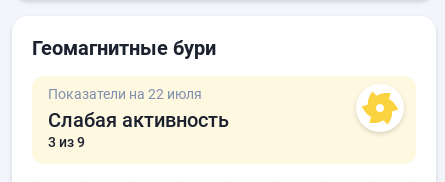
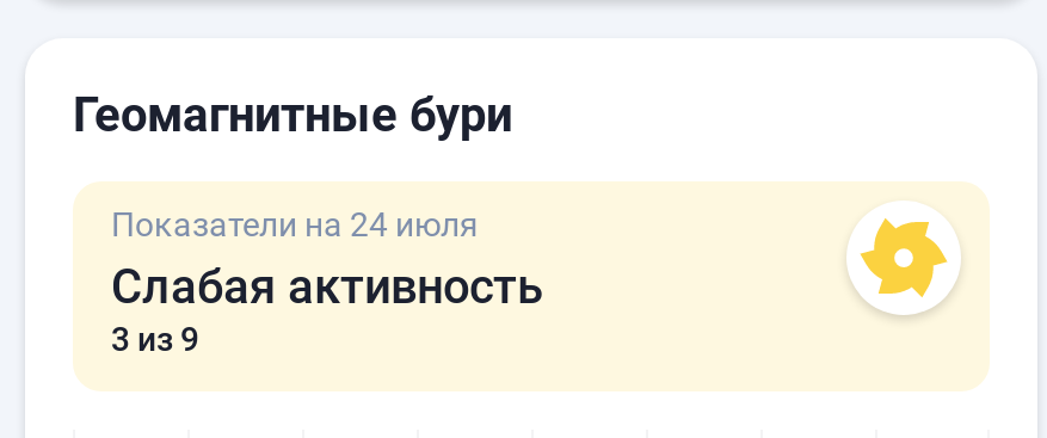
[48,86,202,102] Показатели на 22 июля -> [111,205,479,243] Показатели на 24 июля

